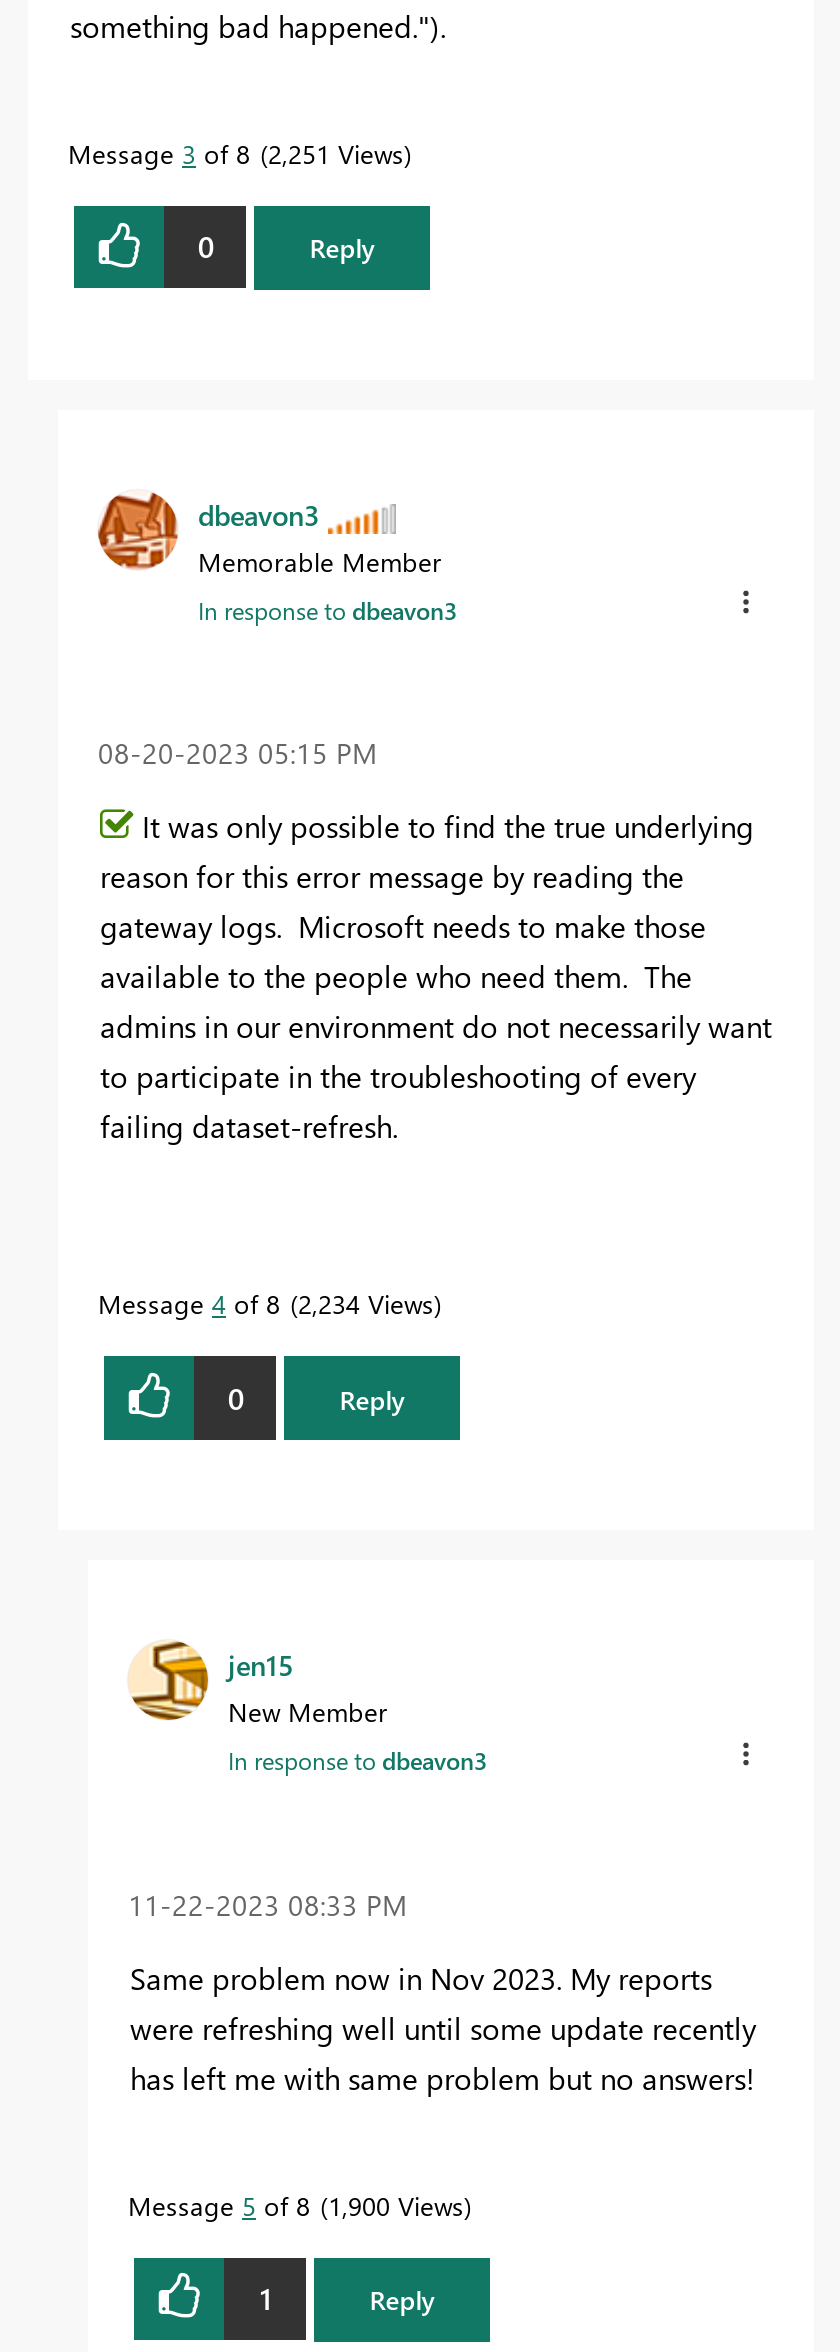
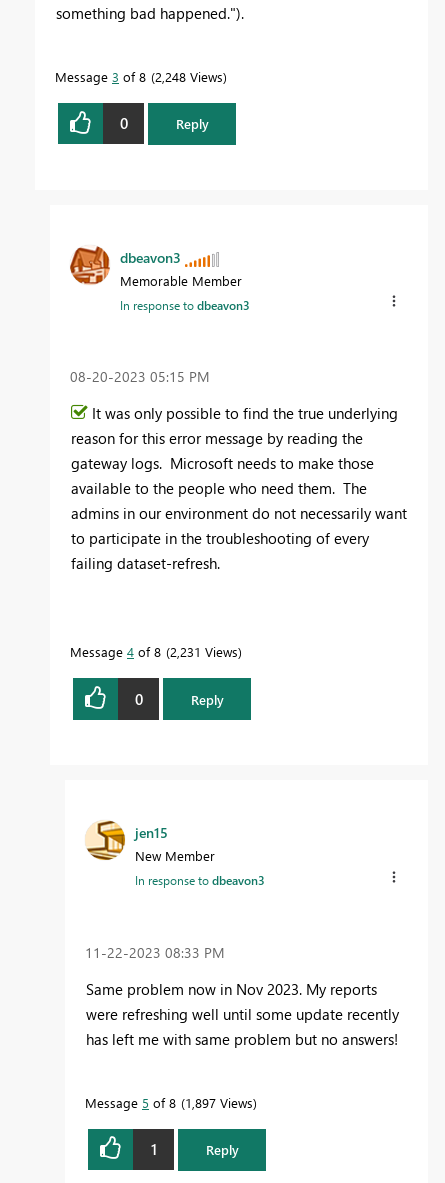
[68,136,404,170] Message 3 of 8 2,251 Views -> [55,68,223,85] Message 3 of 8 2,248 Views
[98,1286,434,1320] Message 4 of 8 2,234 Views -> [70,643,238,660] Message 4 of 8 2,231 Views
[128,2187,464,2221] Message 5 of 8 1,900 Views -> [85,1094,253,1111] Message 5 of 8 1,897 Views

